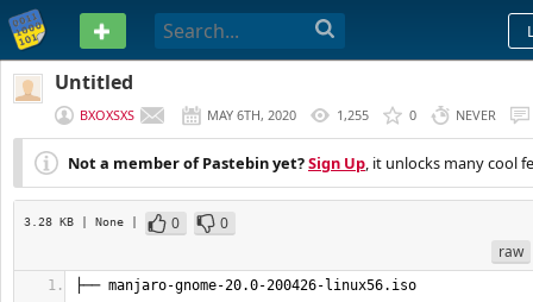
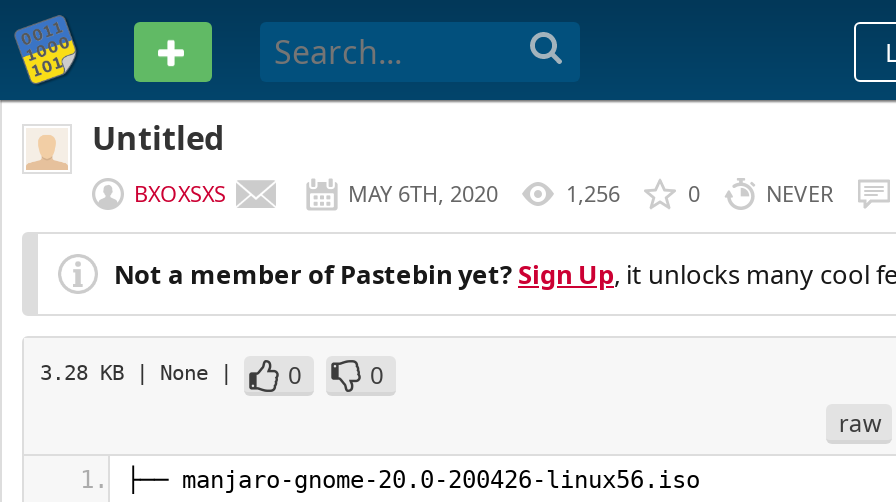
[337,106,369,124] 1,255 -> [566,178,620,208] 1,256

